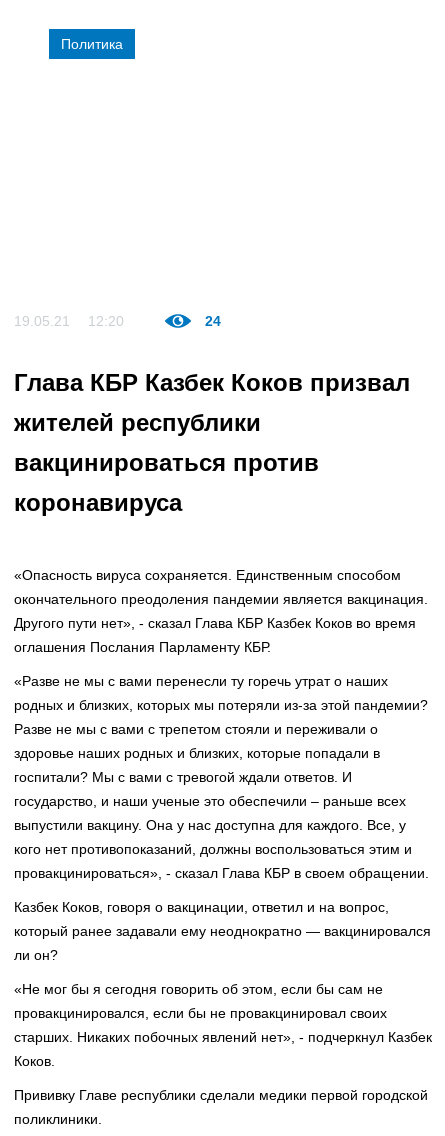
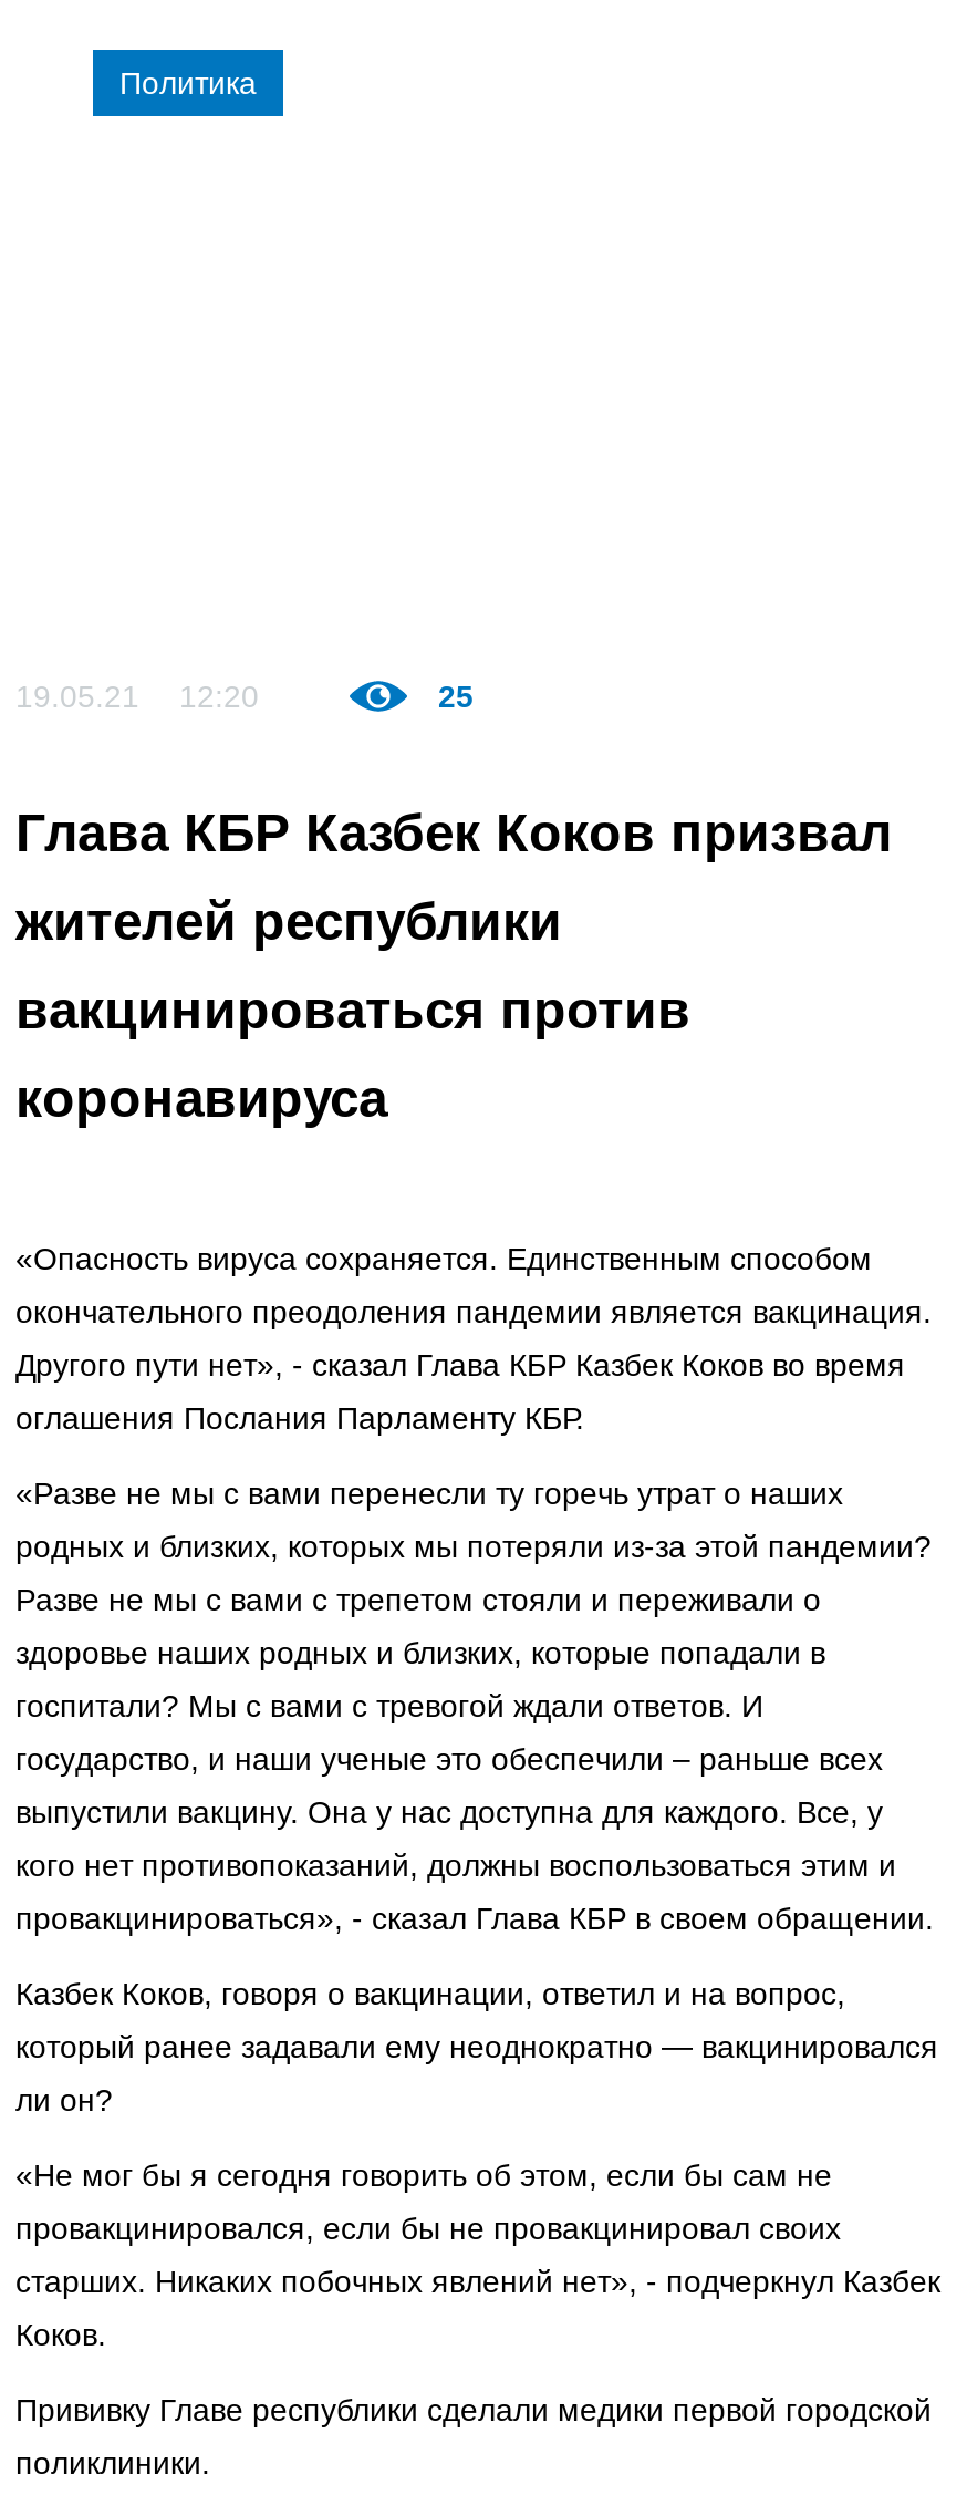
[205,313,221,329] 24 -> [438,678,474,714] 25

